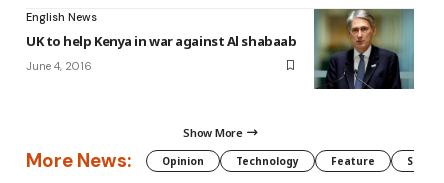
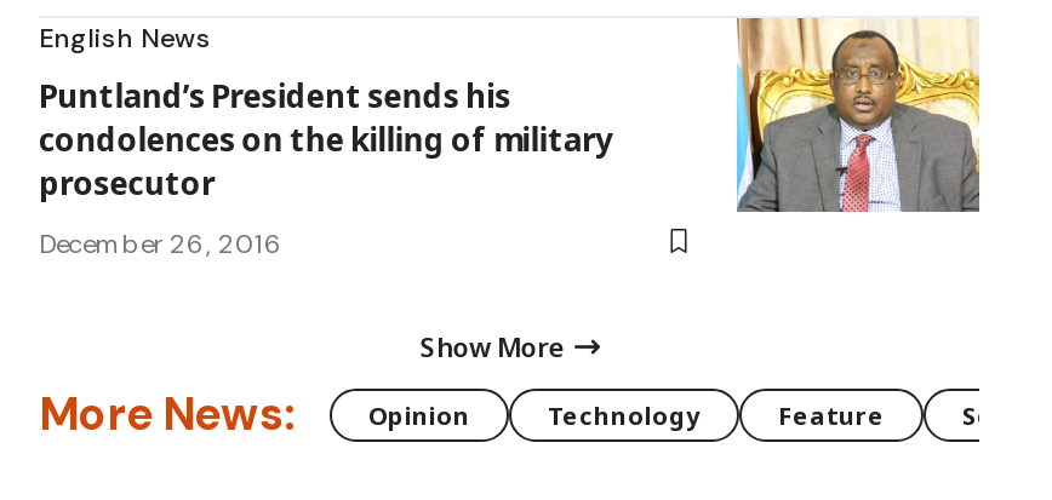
[313,8,415,90] [image] -> [734,16,982,214] [image]
[26,32,296,50] UK to help Kenya in war against Al shabaab -> [39,73,611,204] Puntland’s President sends his | condolences on the killing of military | prosecutor
[26,59,92,73] June 4, 2016 -> [39,226,284,260] December 26, 2016

